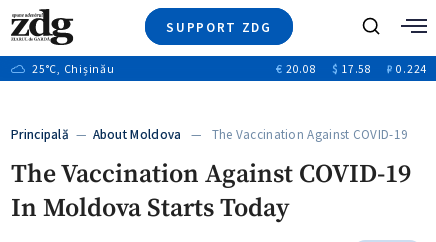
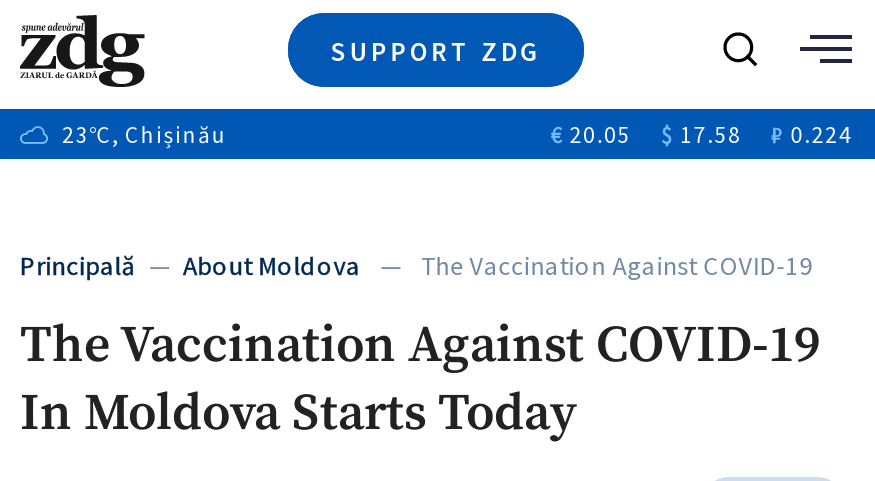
[32,62,114,76] 25°C, Chișinău -> [62,121,227,149] 23°C, Chișinău
[276,62,316,76] € 20.08 -> [550,121,631,149] € 20.05

